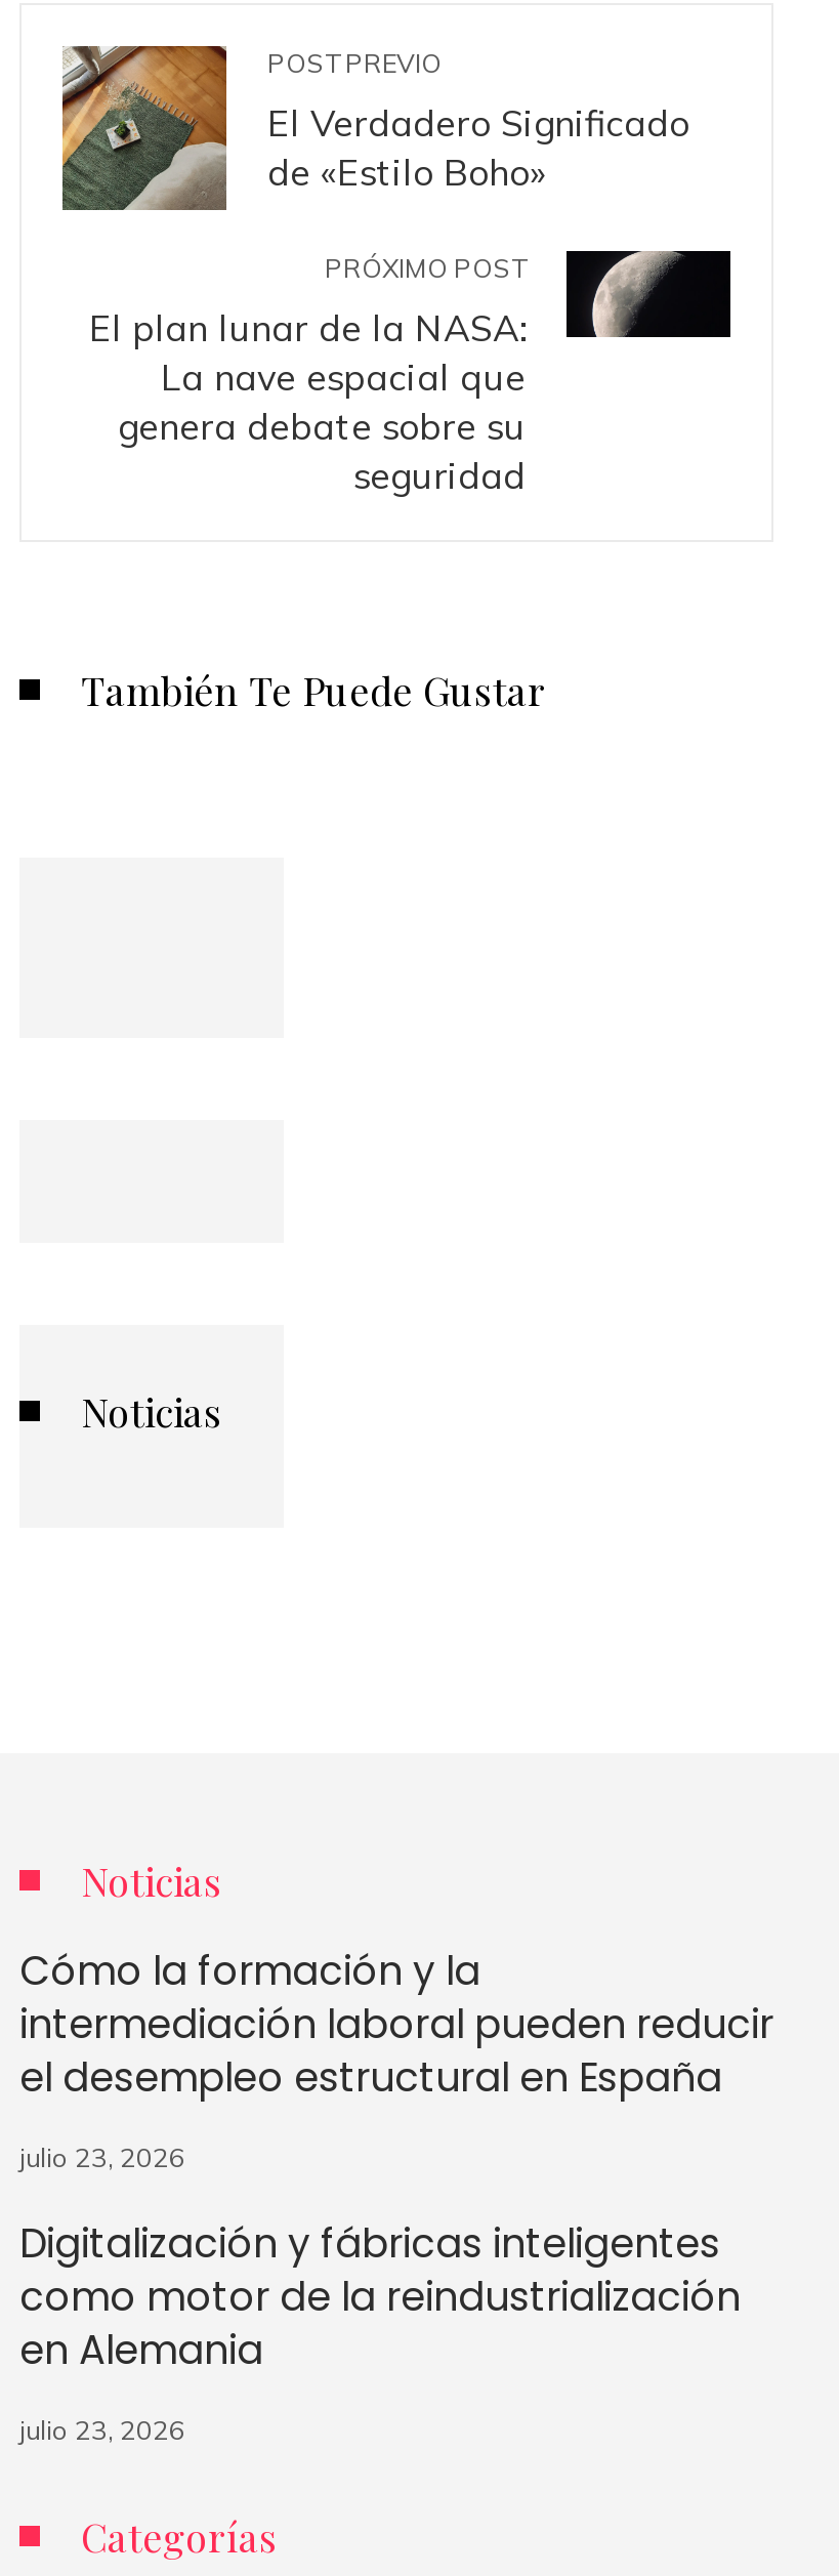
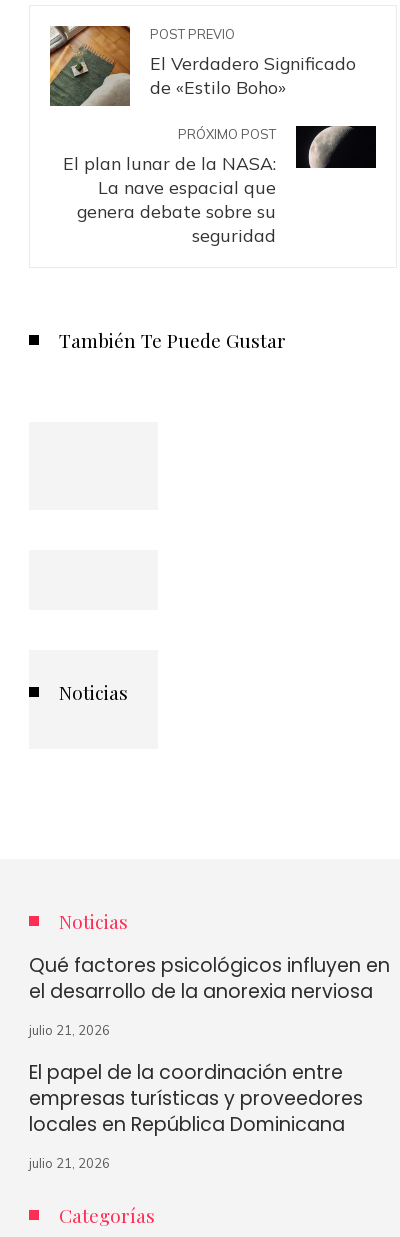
[19,1943,773,2105] Cómo la formación y la | intermediación laboral pueden reducir | el desempleo estructural en España -> [29,952,390,1005] Qué factores psicológicos influyen en | el desarrollo de la anorexia nerviosa
[19,2140,185,2173] julio 23, 2026 -> [29,1022,110,1038] julio 21, 2026
[19,2216,741,2378] Digitalización y fábricas inteligentes | como motor de la reindustrialización | en Alemania -> [29,1059,363,1138] El papel de la coordinación entre | empresas turísticas y proveedores | locales en República Dominicana
[19,2413,185,2445] julio 23, 2026 -> [29,1155,110,1171] julio 21, 2026

